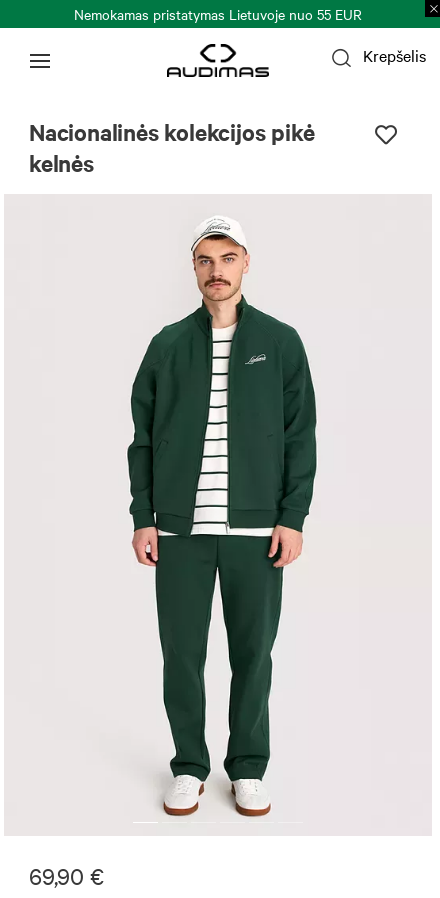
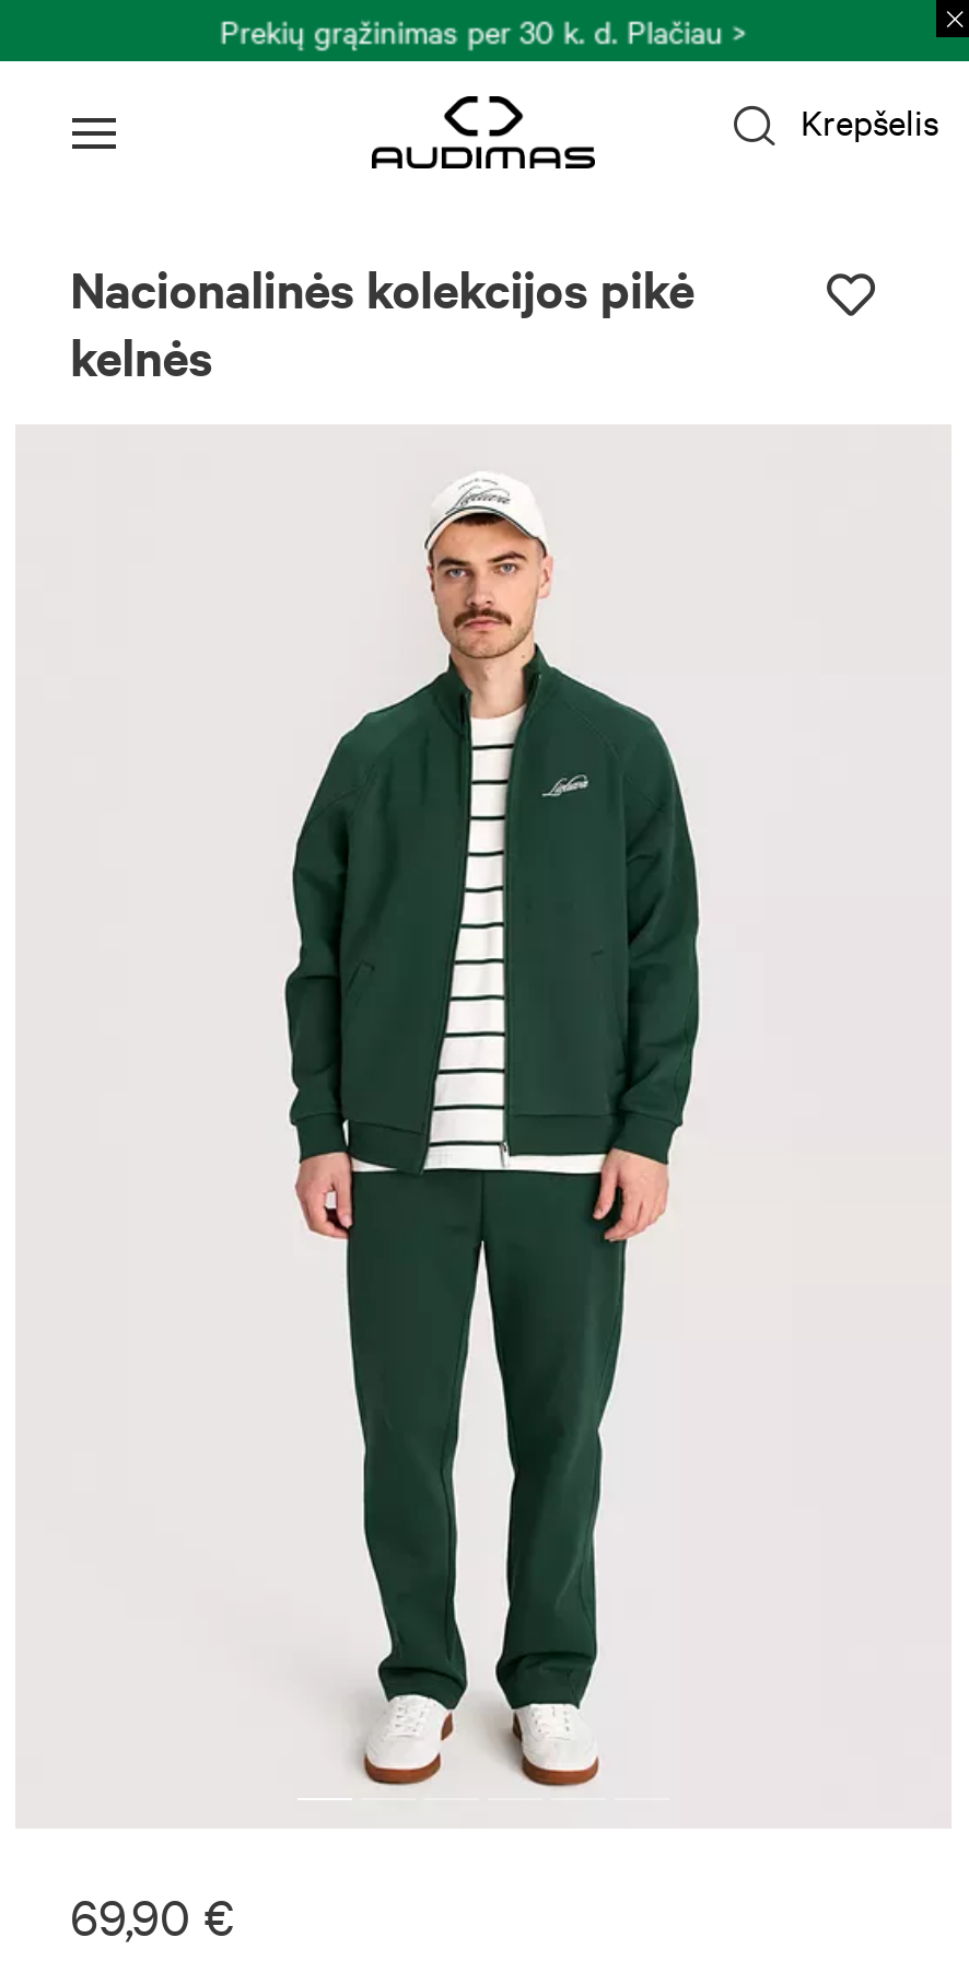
[74,4,362,24] Nemokamas pristatymas Lietuvoje nuo 55 EUR -> [220,9,747,52] Prekių grąžinimas per 30 k. d. Plačiau >

